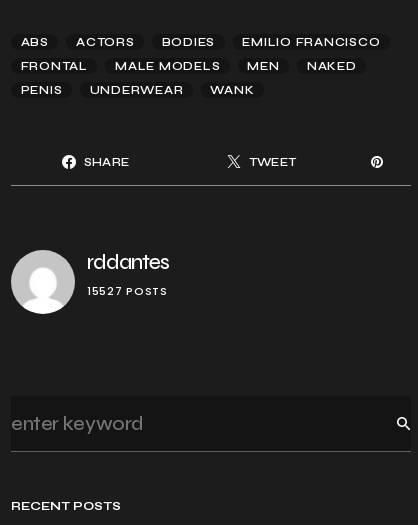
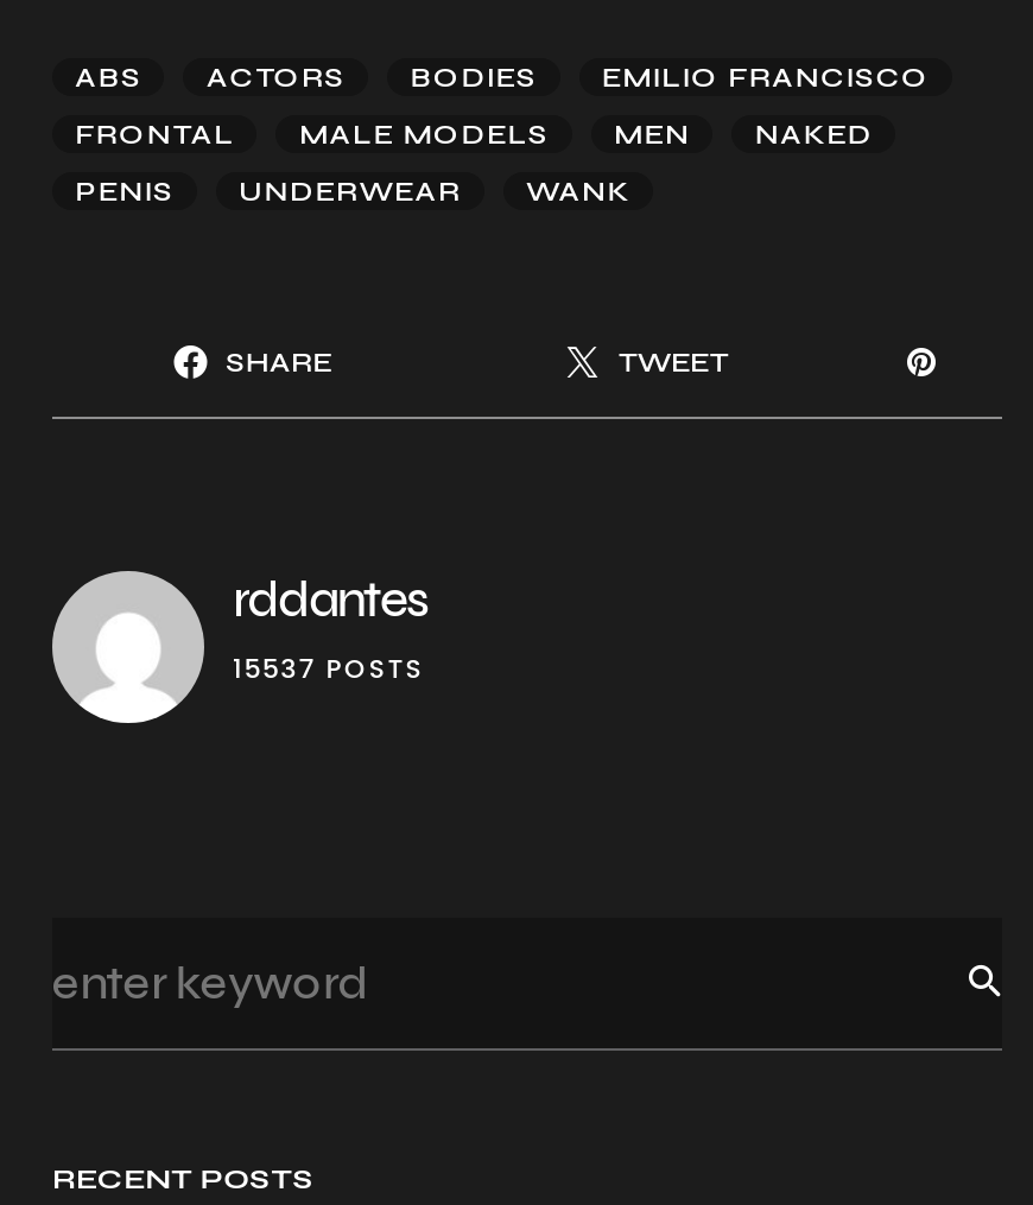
[87,283,168,299] 15527 POSTS -> [233,649,424,687] 15537 POSTS

